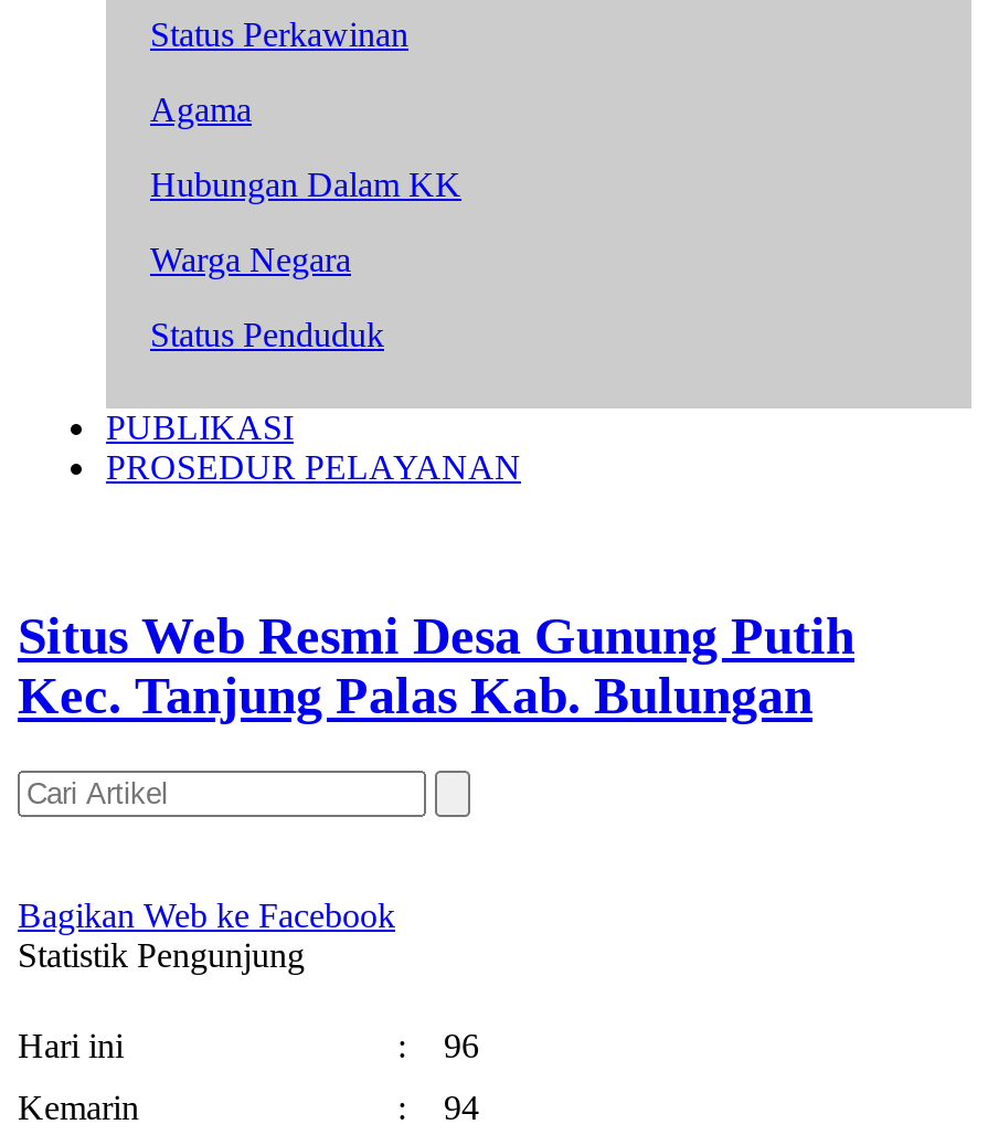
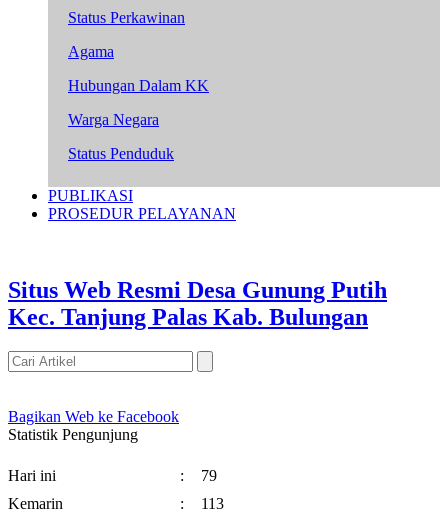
[444,1026,479,1063] 96 -> [201,466,217,483] 79
[444,1088,479,1125] 94 -> [201,494,224,511] 113

